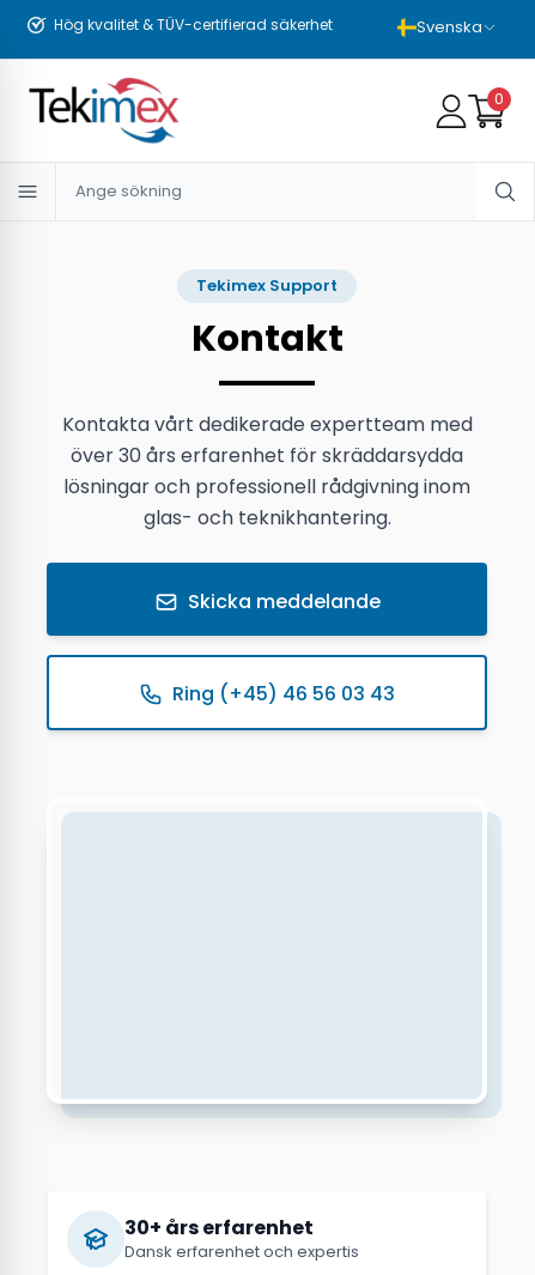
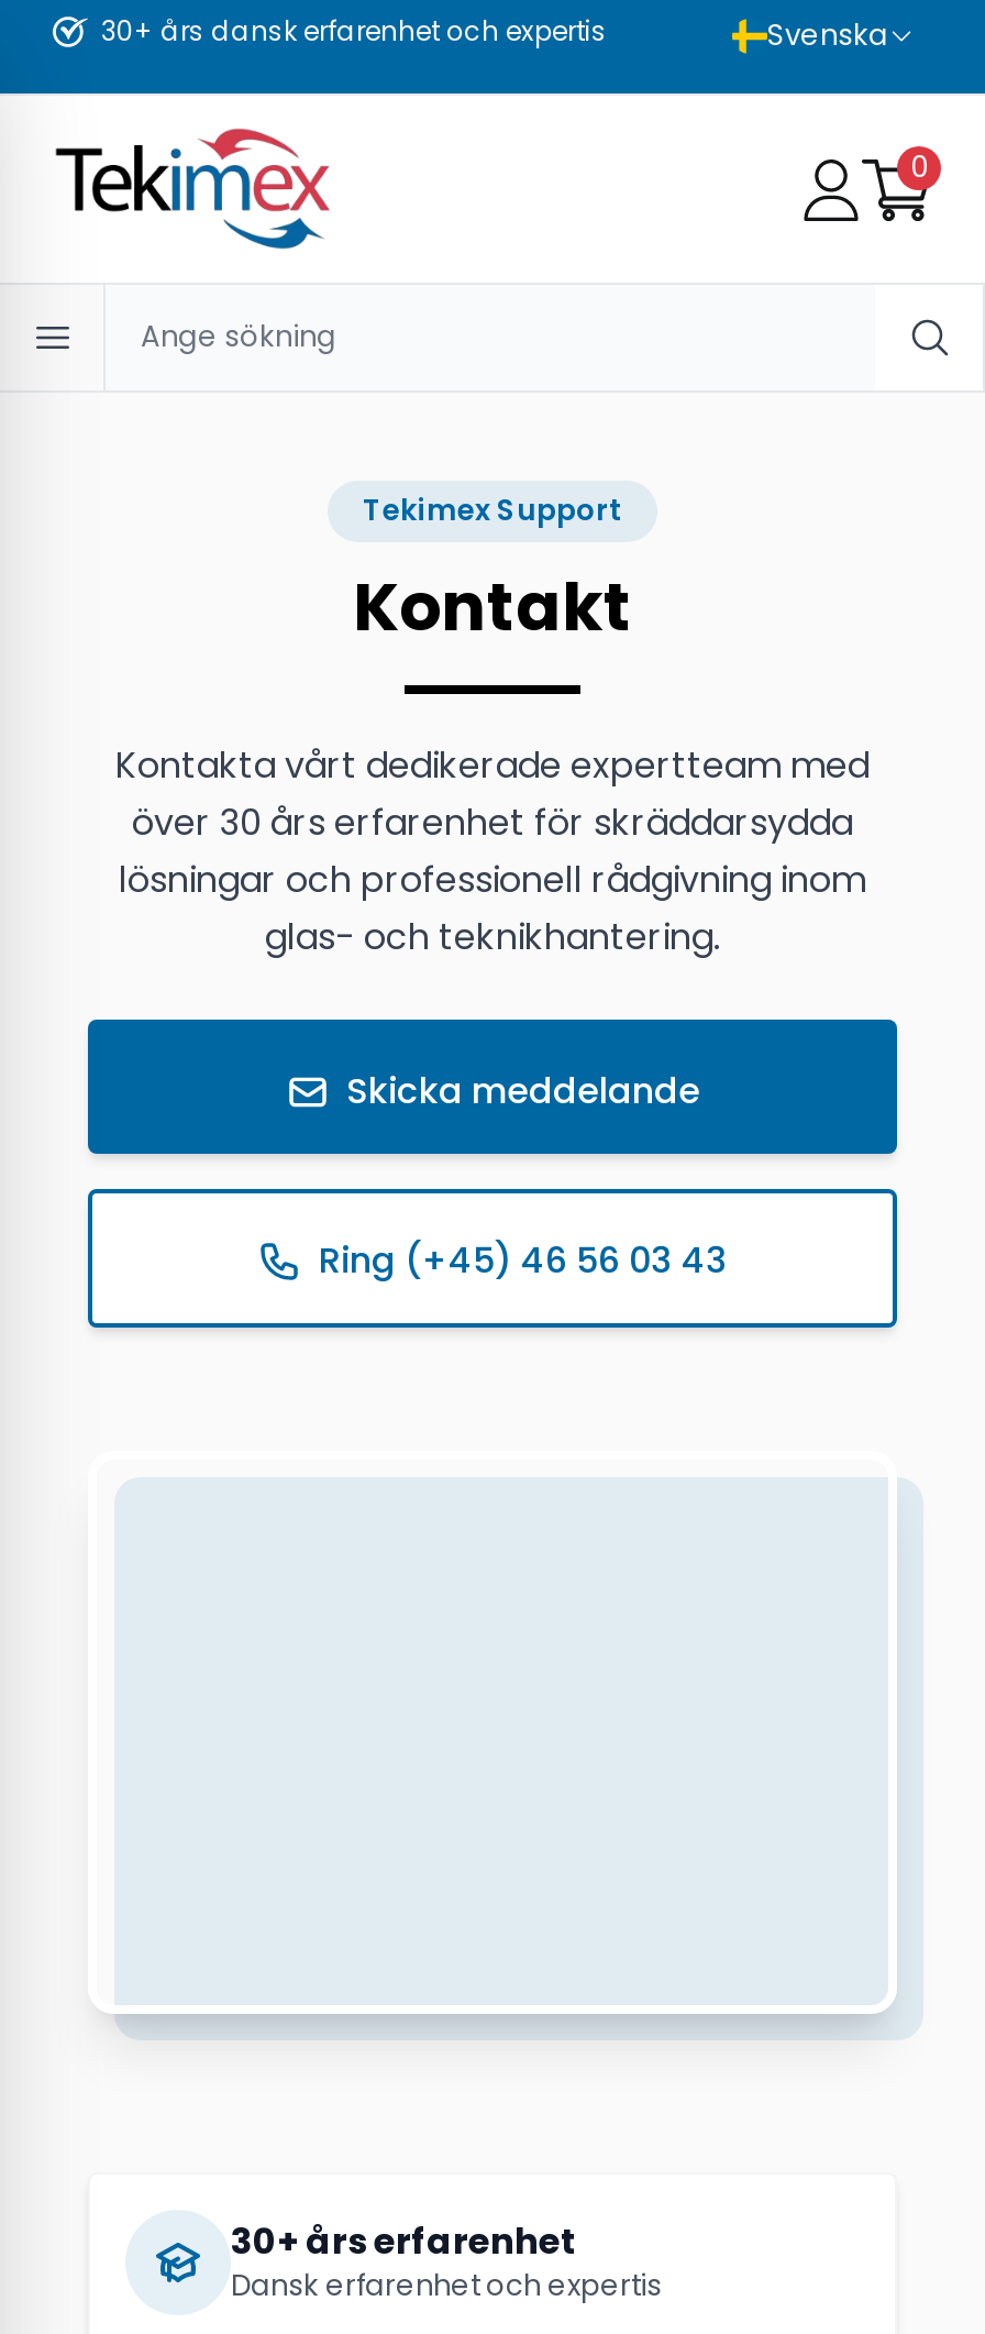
[54,14,333,34] Hög kvalitet & TÜV-certifierad säkerhet -> [101,11,607,48] 30+ års dansk erfarenhet och expertis

